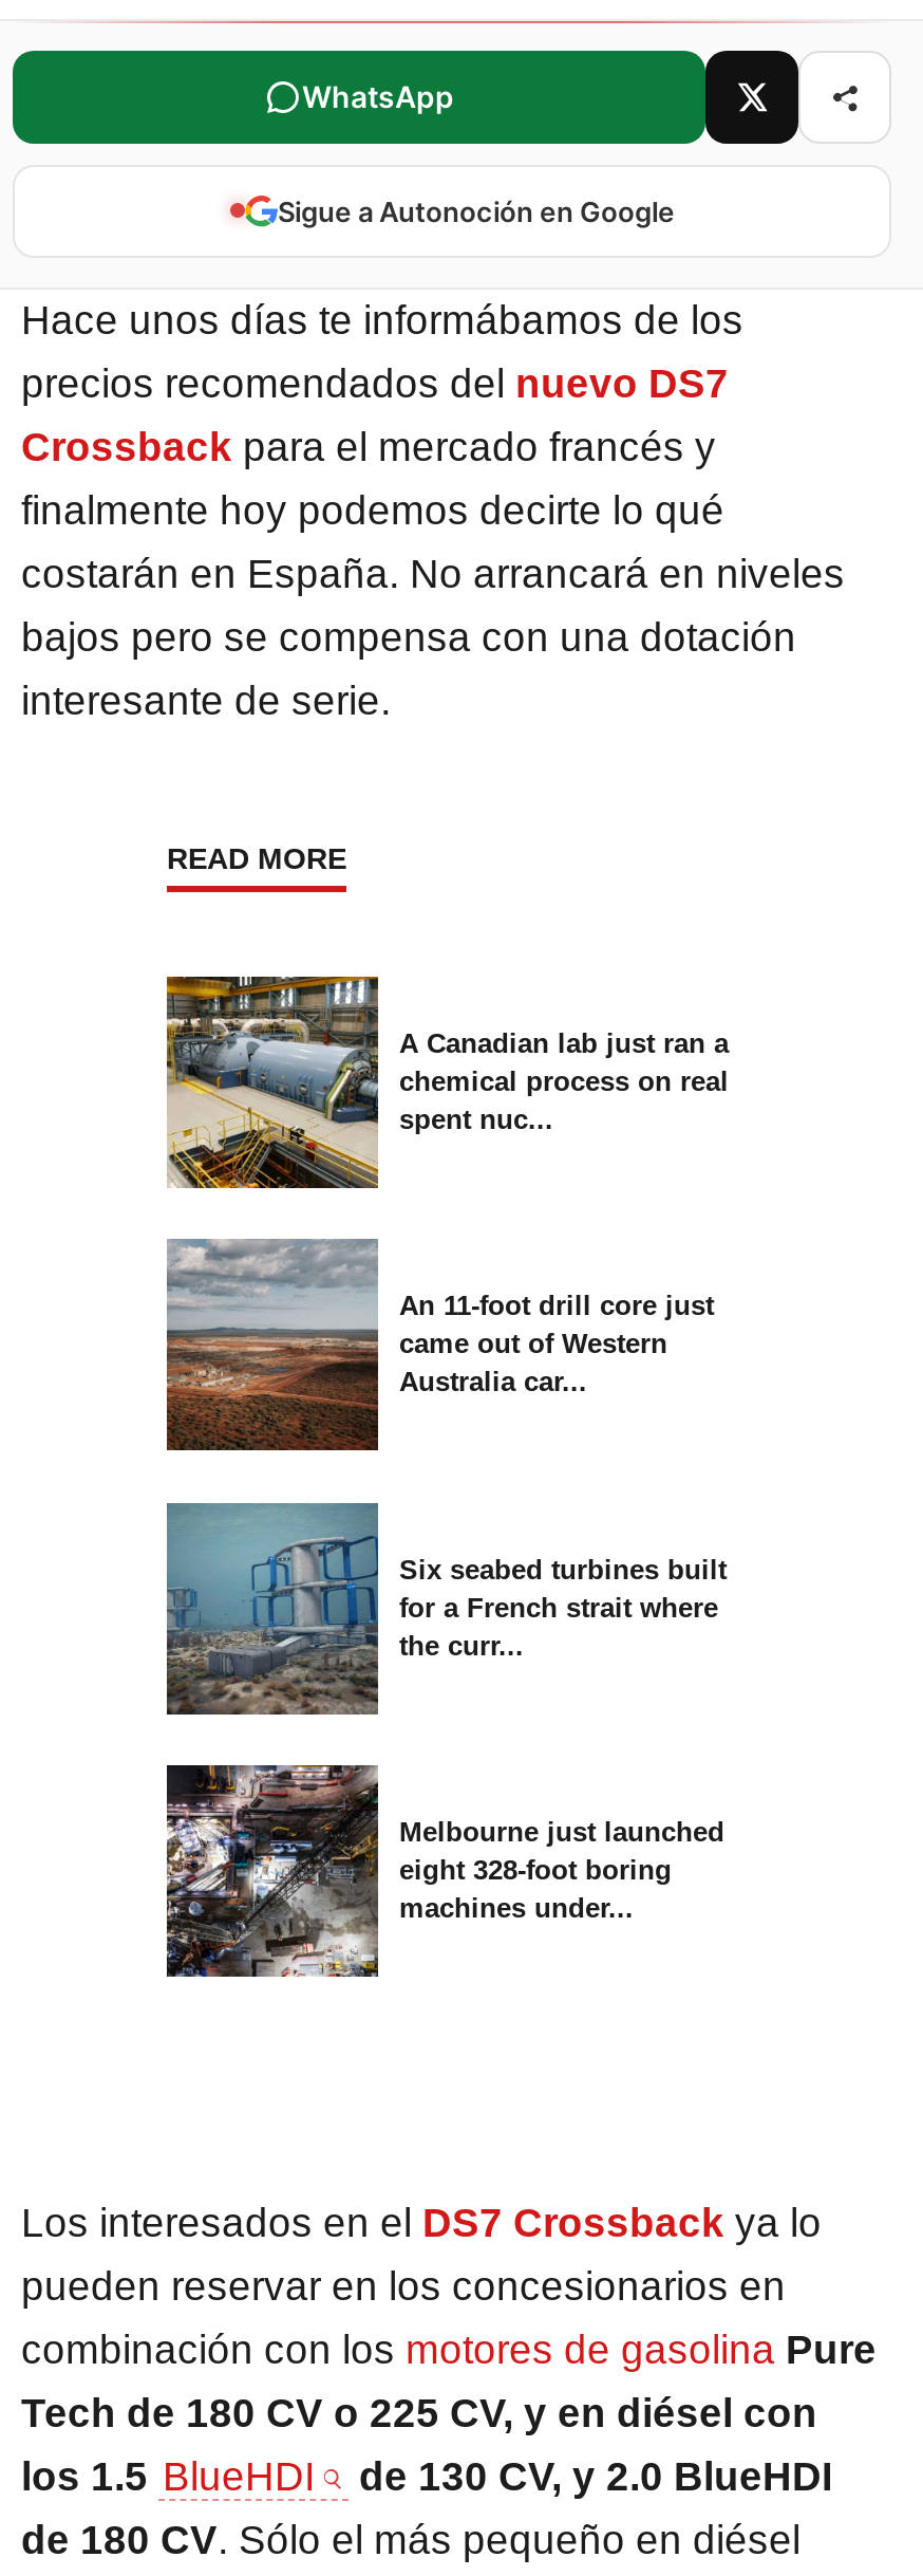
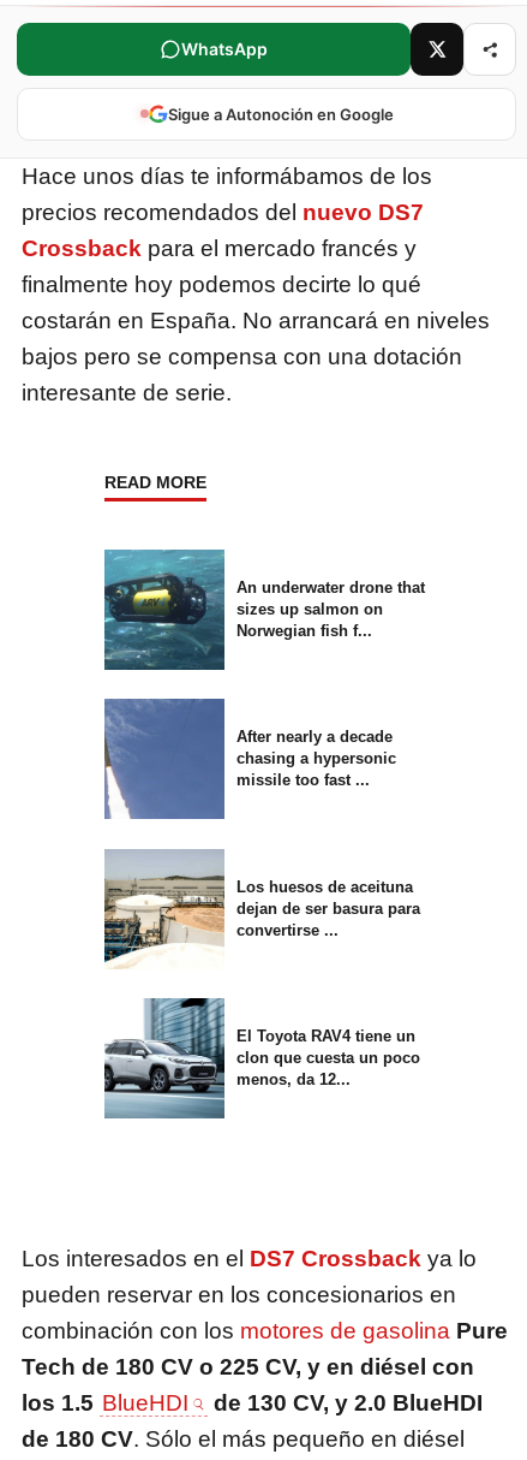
[165,975,729,1190] [image] | A Canadian lab just ran a | chemical process on real | spent nuc... -> [103,548,425,671] [image] | An underwater drone that | sizes up salmon on | Norwegian fish f...
[165,1239,714,1452] [image] | An 11-foot drill core just | came out of Western | Australia car... -> [103,699,396,820] [image] | After nearly a decade | chasing a hypersonic | missile too fast ...
[165,1503,727,1717] [image] | Six seabed turbines built | for a French strait where | the curr... -> [103,850,420,969] [image] | Los huesos de aceituna | dejan de ser basura para | convertirse ...
[165,1763,724,1979] [image] | Melbourne just launched | eight 328-foot boring | machines under... -> [104,997,420,1120] [image] | El Toyota RAV4 tiene un | clon que cuesta un poco | menos, da 12...

